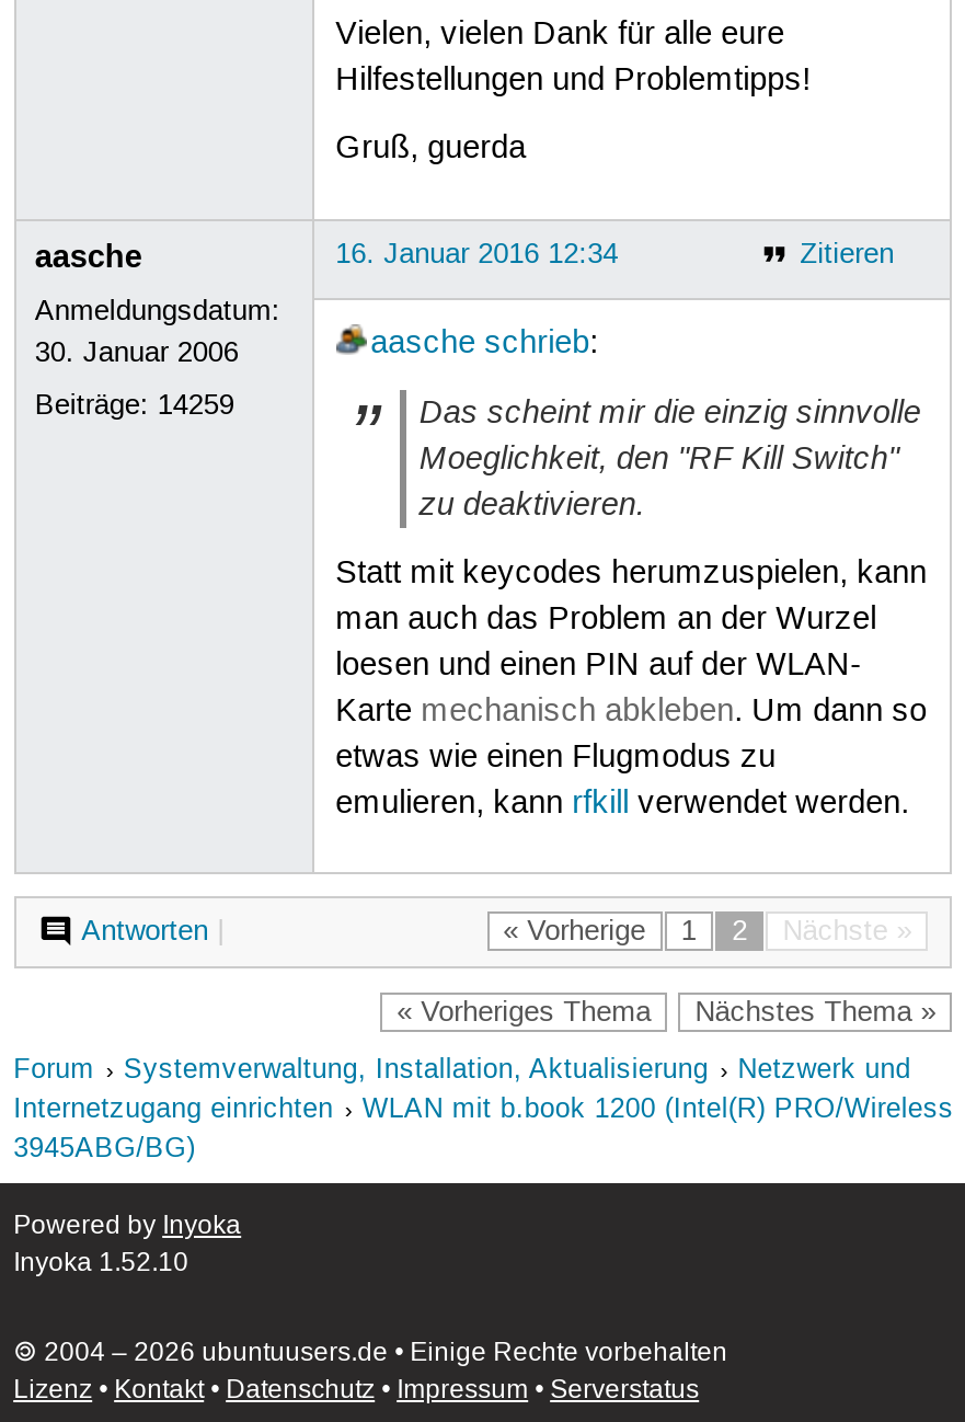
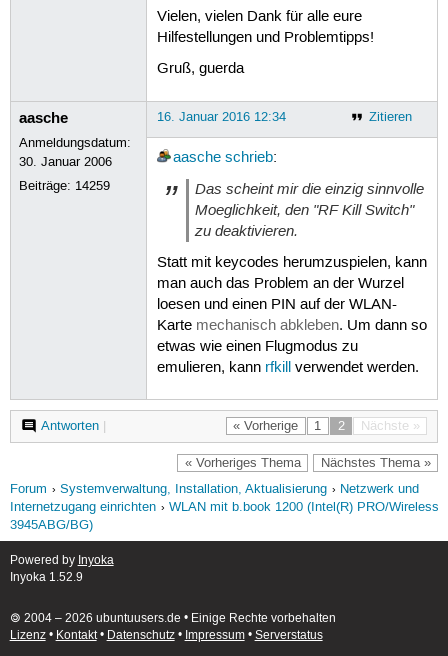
[13,1248,189,1281] Inyoka 1.52.10 -> [10,571,83,586] Inyoka 1.52.9

